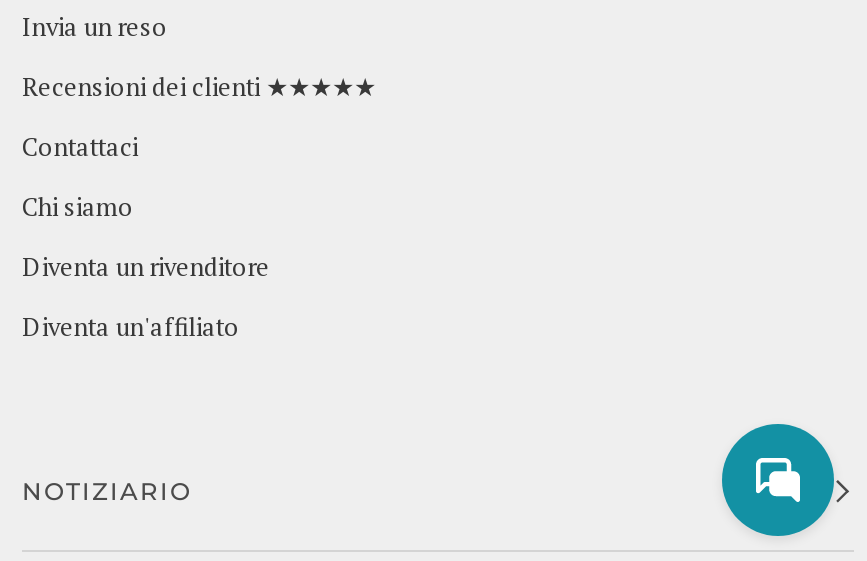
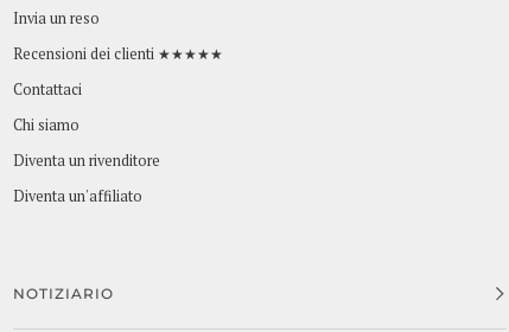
[720,422,836,540] [image] -> none

